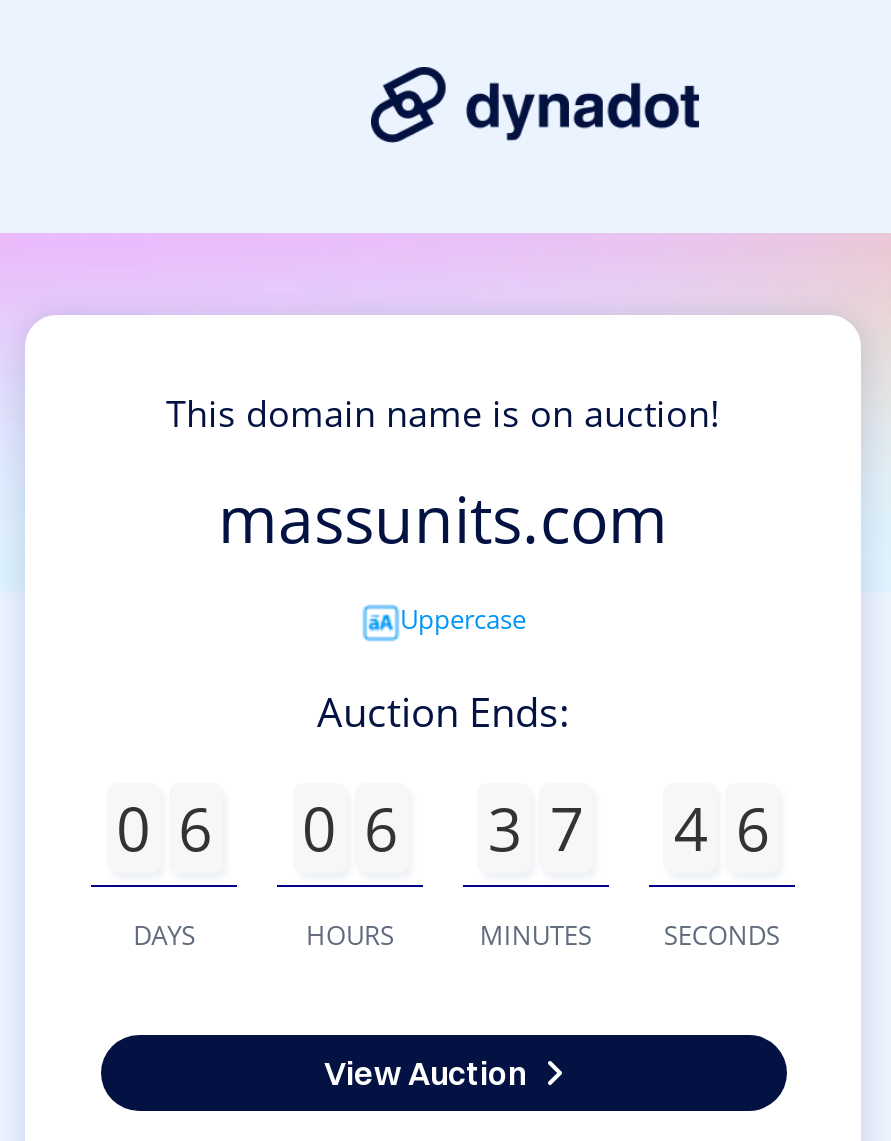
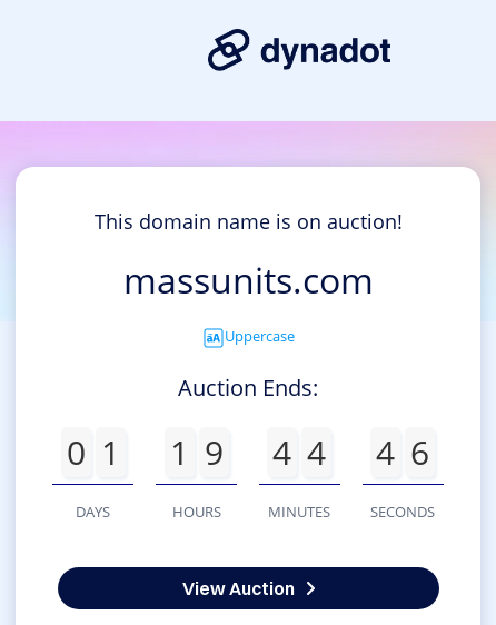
[116,787,212,869] 0 6 -> [66,429,120,475] 0 1
[302,787,398,869] 0 6 -> [170,429,223,475] 1 9
[488,787,584,869] 3 7 -> [273,429,326,475] 4 4

